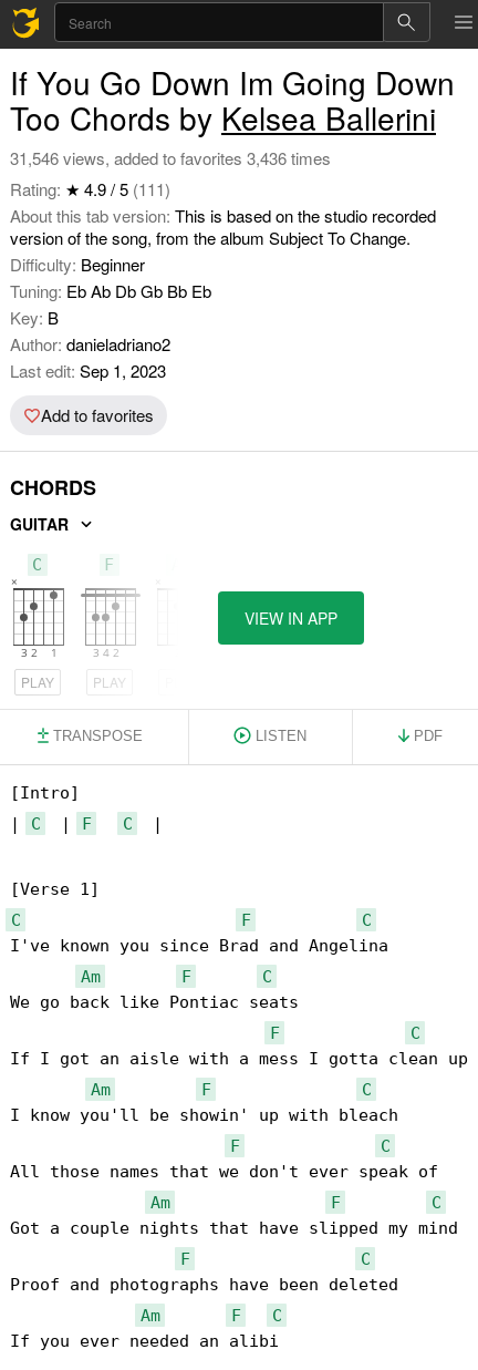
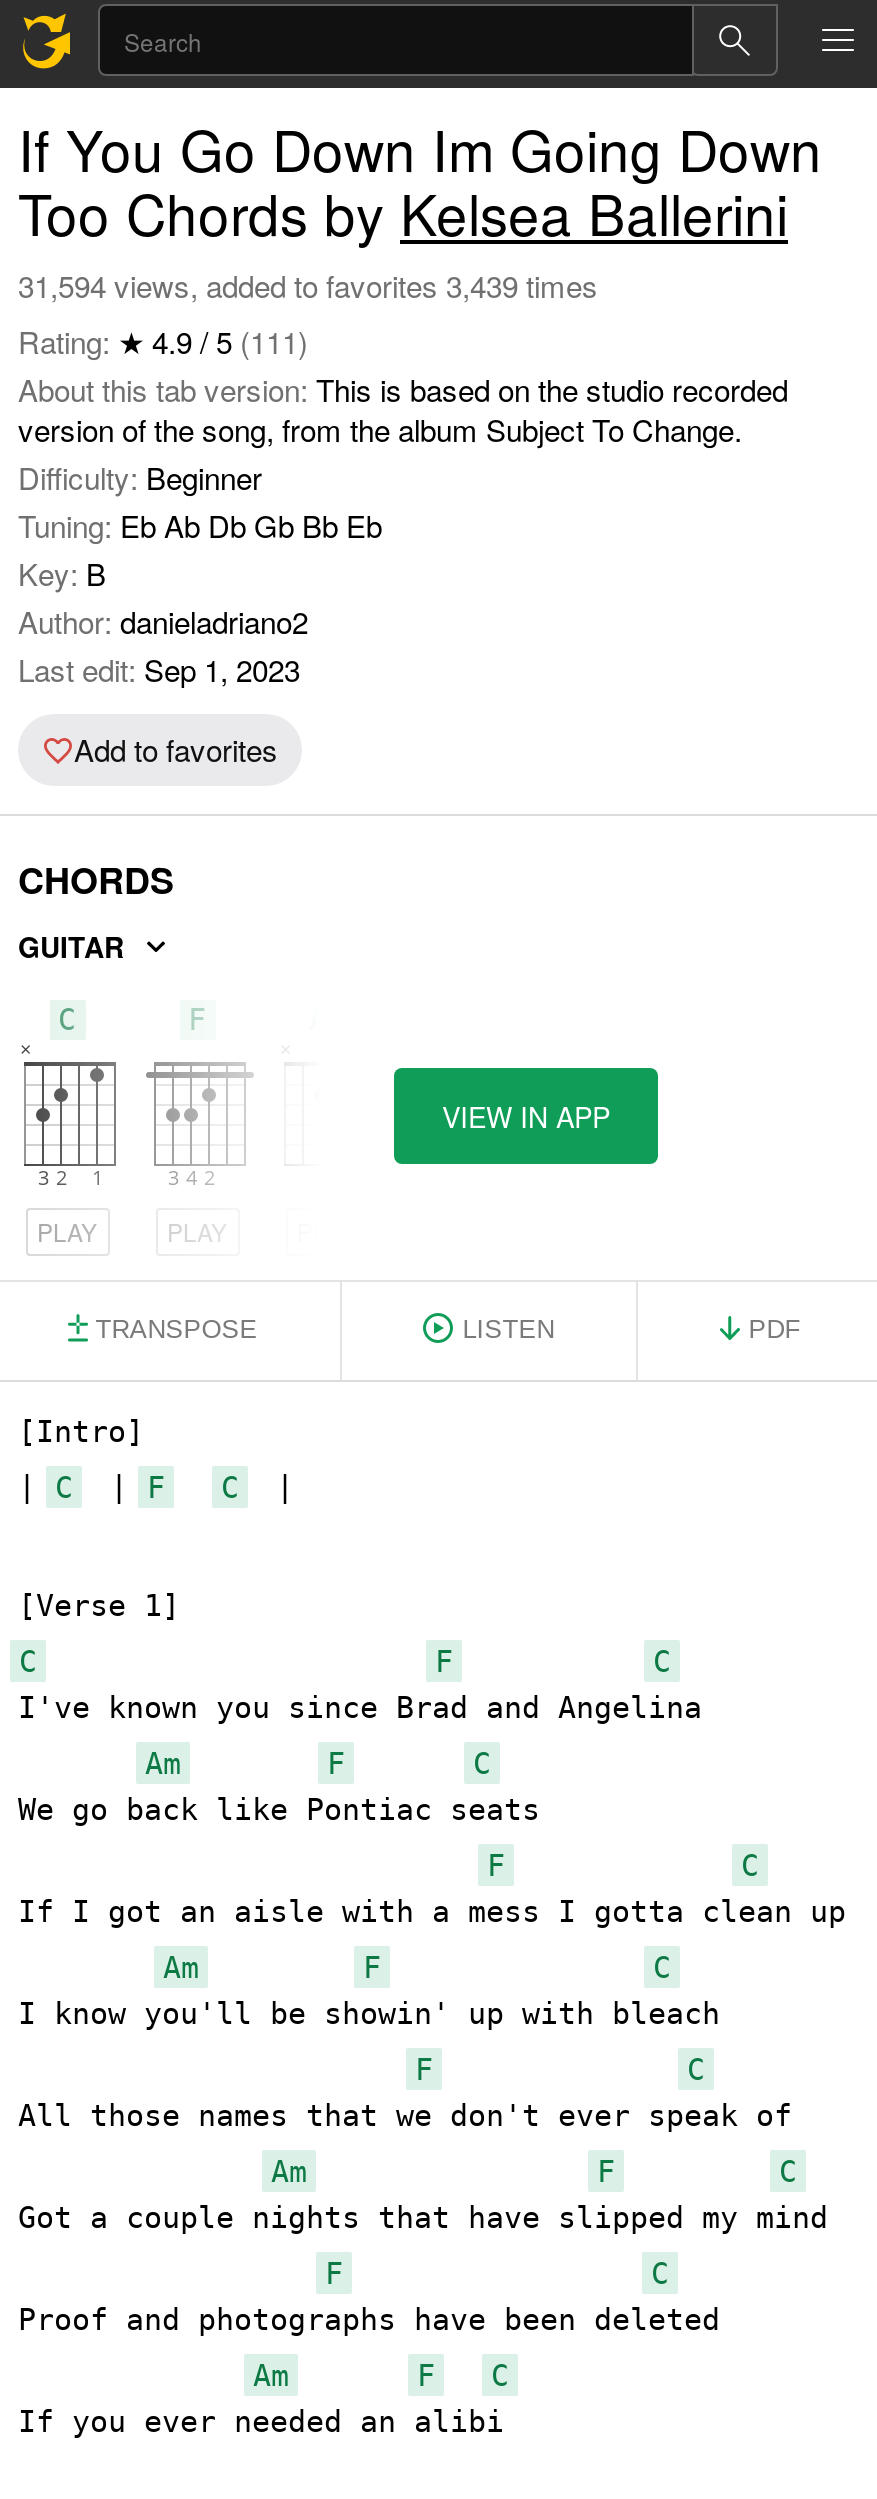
[10,146,331,169] 31,546 views, added to favorites 3,436 times -> [18,264,598,306] 31,594 views, added to favorites 3,439 times

